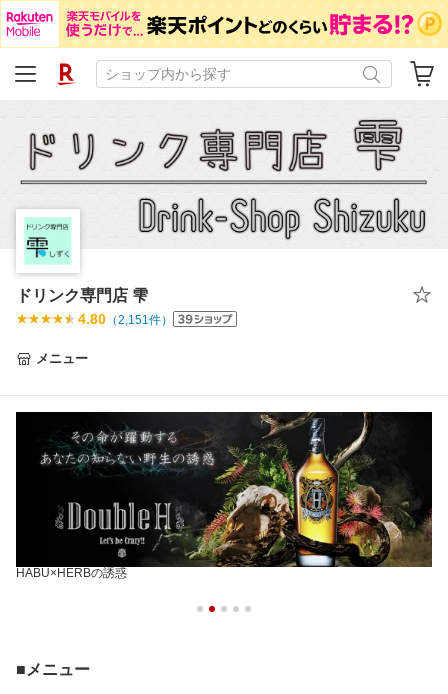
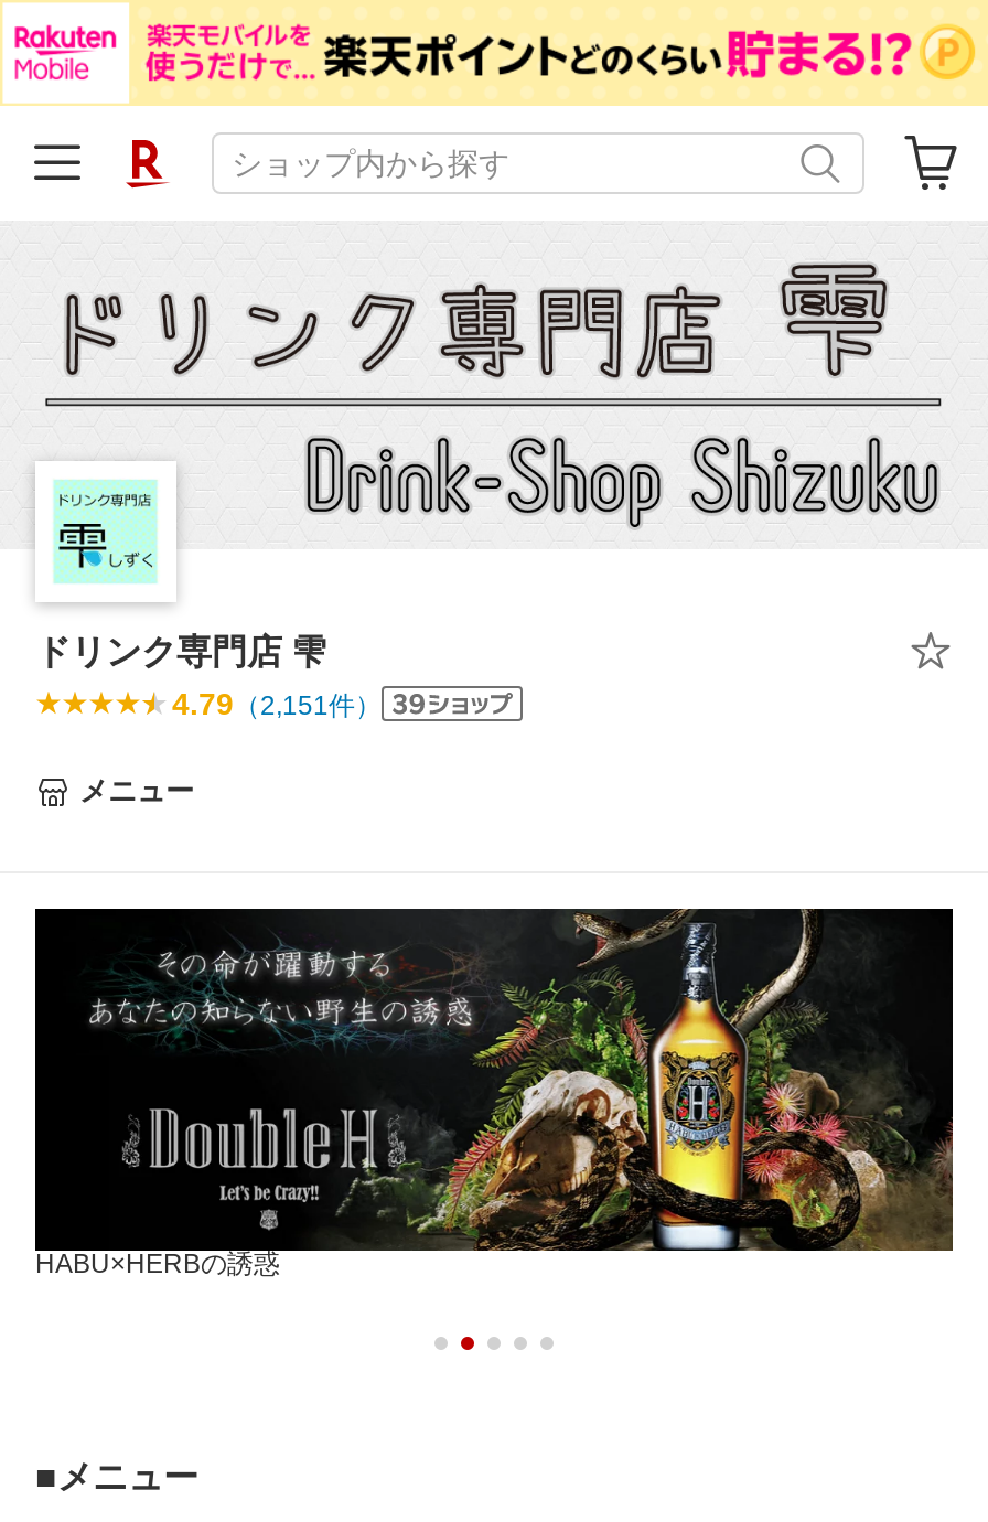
[78,311,173,327] 4.80（2,151件） -> [172,686,382,722] 4.79（2,151件）

